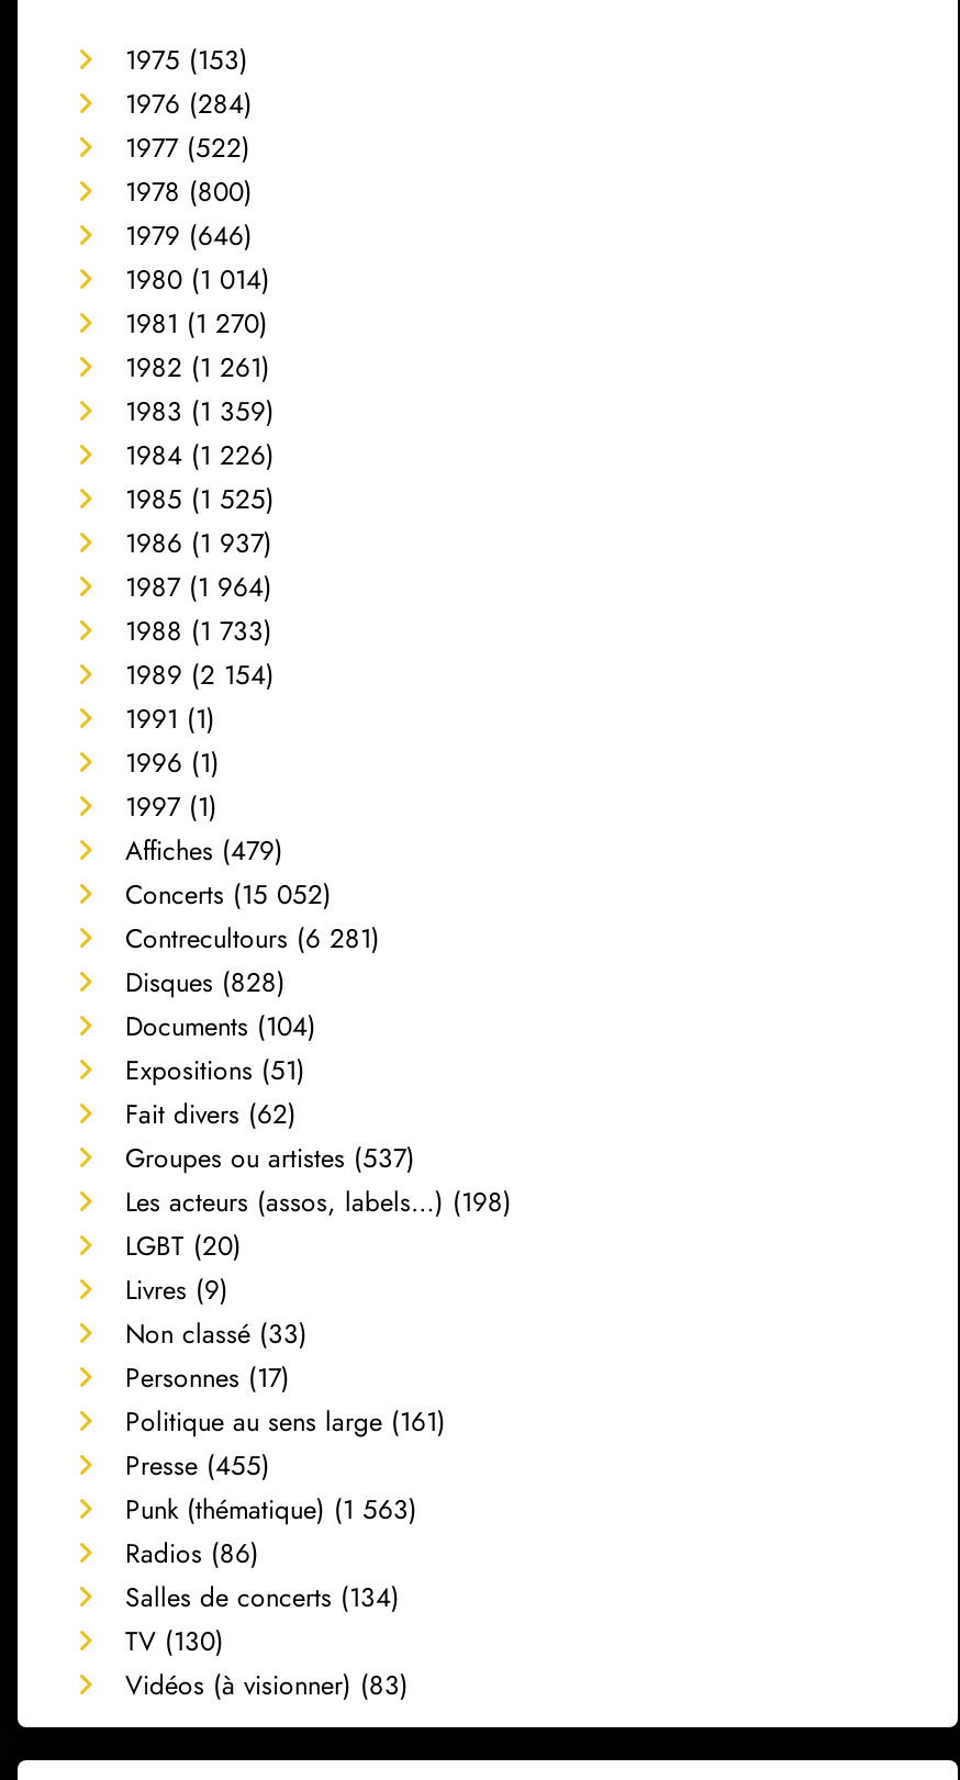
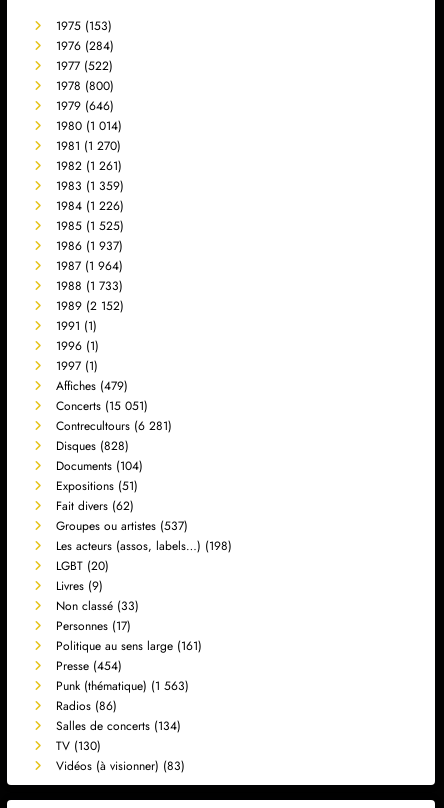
[125,656,275,695] 1989 (2 154) -> [56,297,124,315] 1989 (2 152)
[125,875,332,915] Concerts (15 052) -> [56,397,148,415] Concerts (15 051)
[125,1446,270,1486] Presse (455) -> [56,657,122,675] Presse (454)

